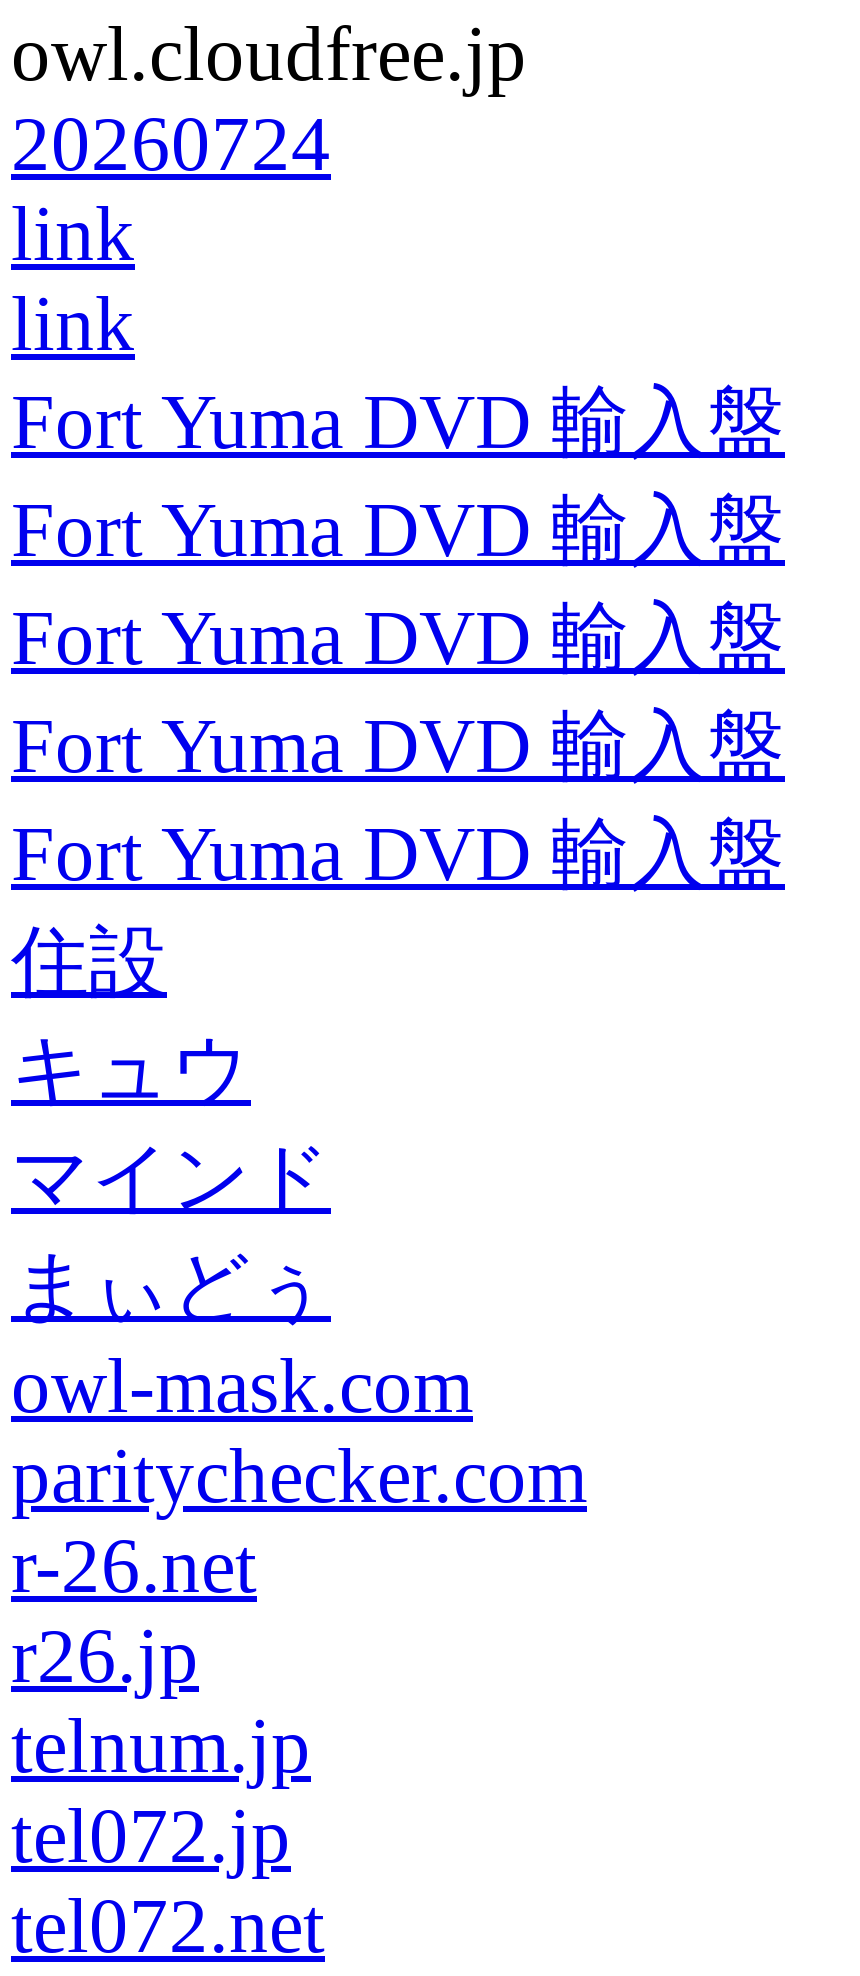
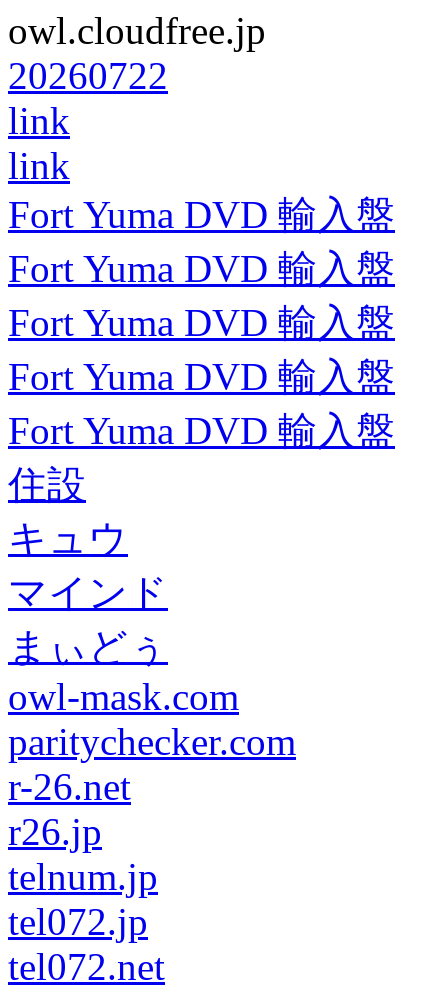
[11,100,331,186] 20260724 -> [8,54,168,97] 20260722

